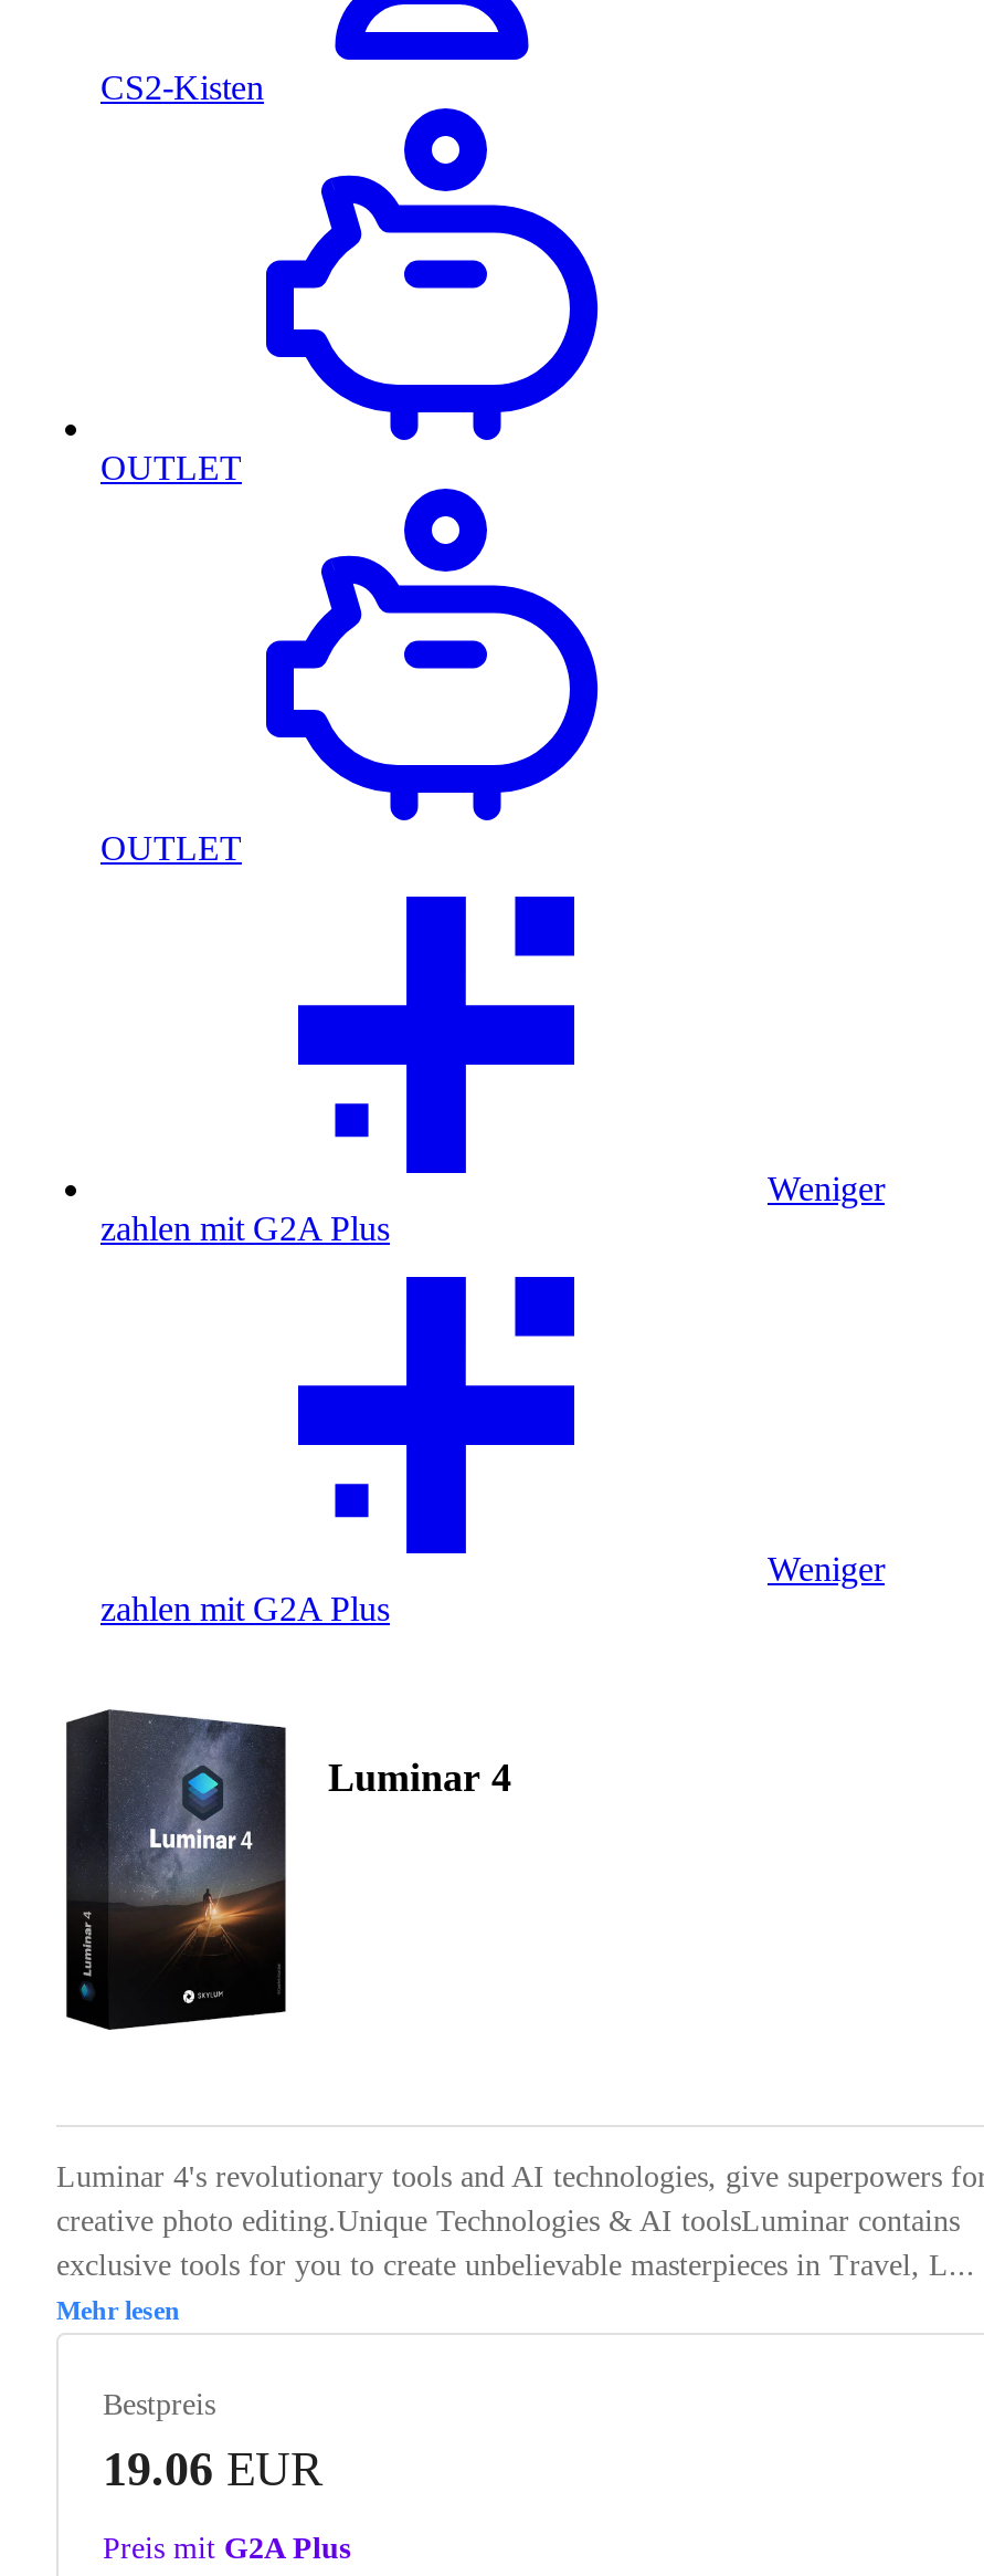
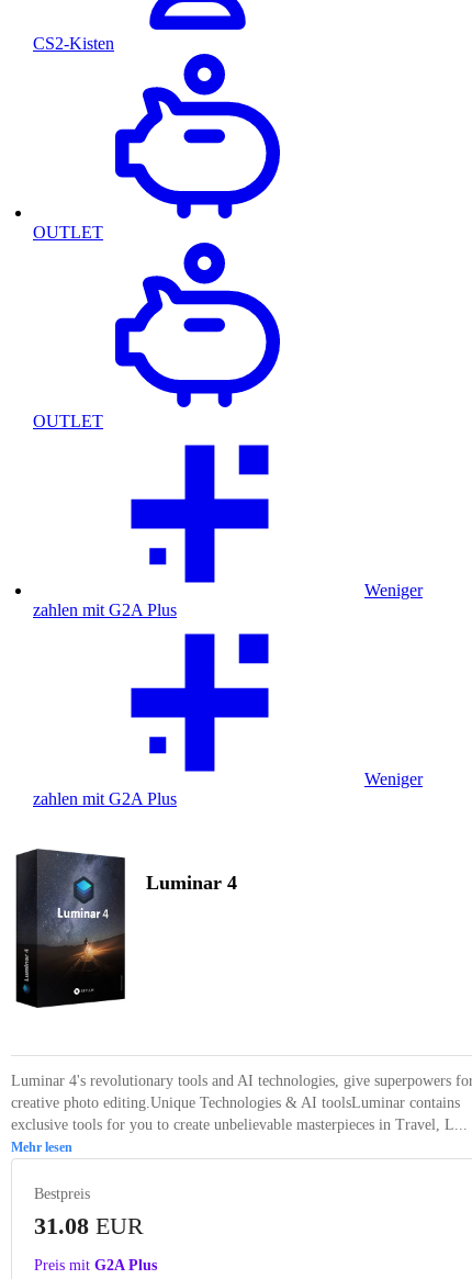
[103,2441,324,2496] 19.06 EUR -> [34,1212,144,1239] 31.08 EUR

